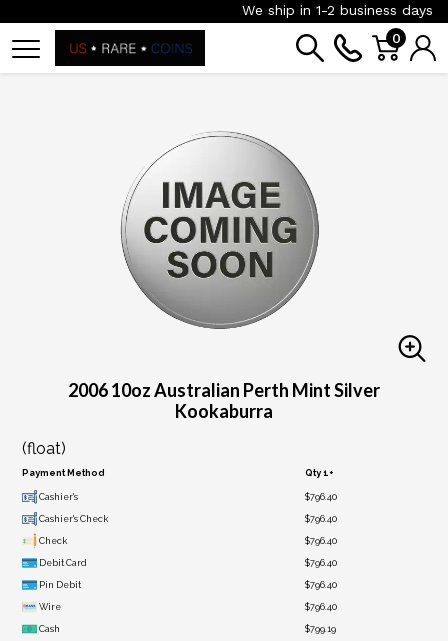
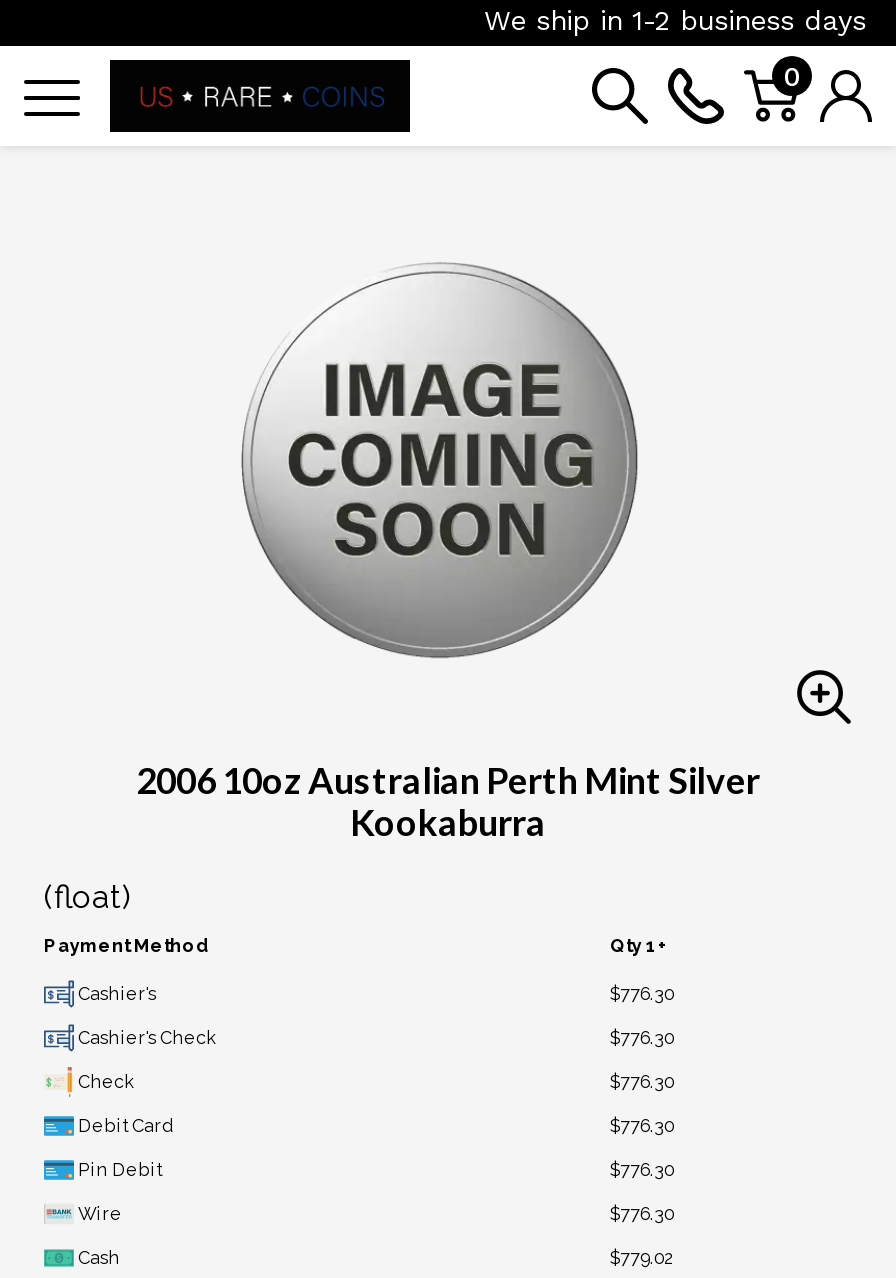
[305,492,337,502] $796.40 -> [610,984,674,1004] $776.30
[305,514,337,524] $796.40 -> [610,1028,674,1048] $776.30
[305,536,337,546] $796.40 -> [610,1072,674,1092] $776.30
[305,558,337,568] $796.40 -> [610,1116,674,1136] $776.30
[305,580,337,590] $796.40 -> [610,1160,674,1180] $776.30
[305,602,337,612] $796.40 -> [610,1204,674,1224] $776.30
[305,624,336,634] $799.19 -> [610,1248,674,1268] $779.02

